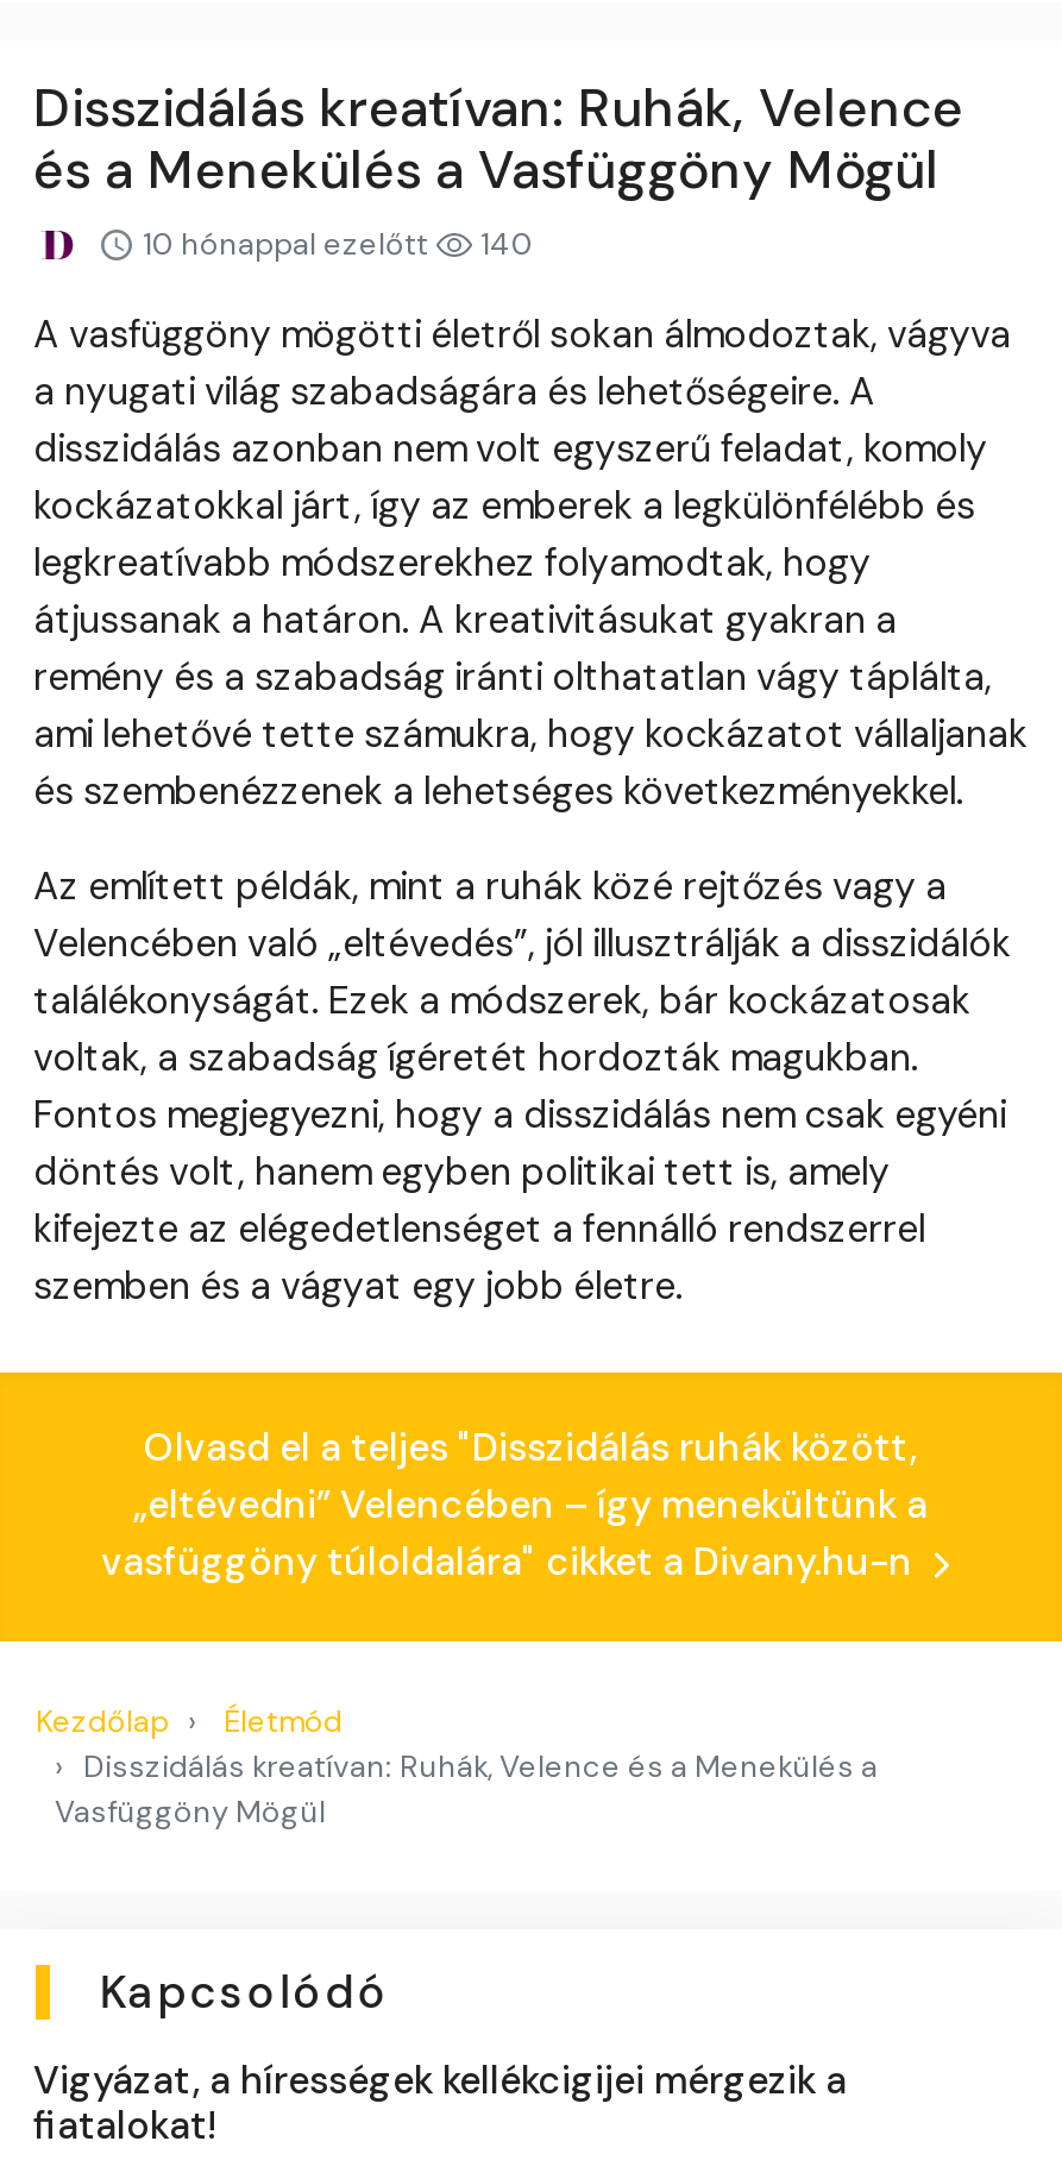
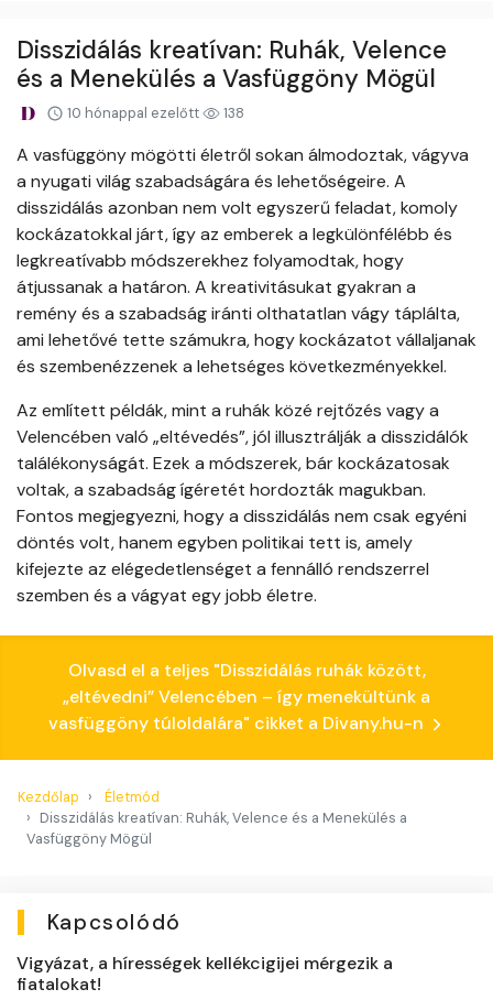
[136,223,533,263] 10 hónappal ezelőtt 140 -> [64,103,244,122] 10 hónappal ezelőtt 138

